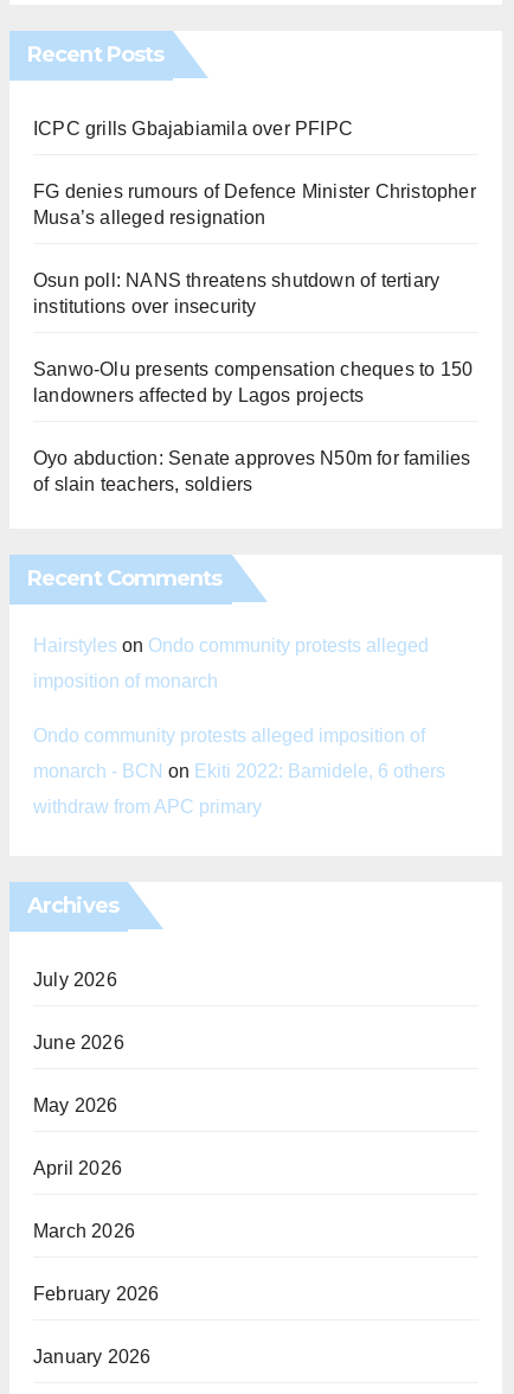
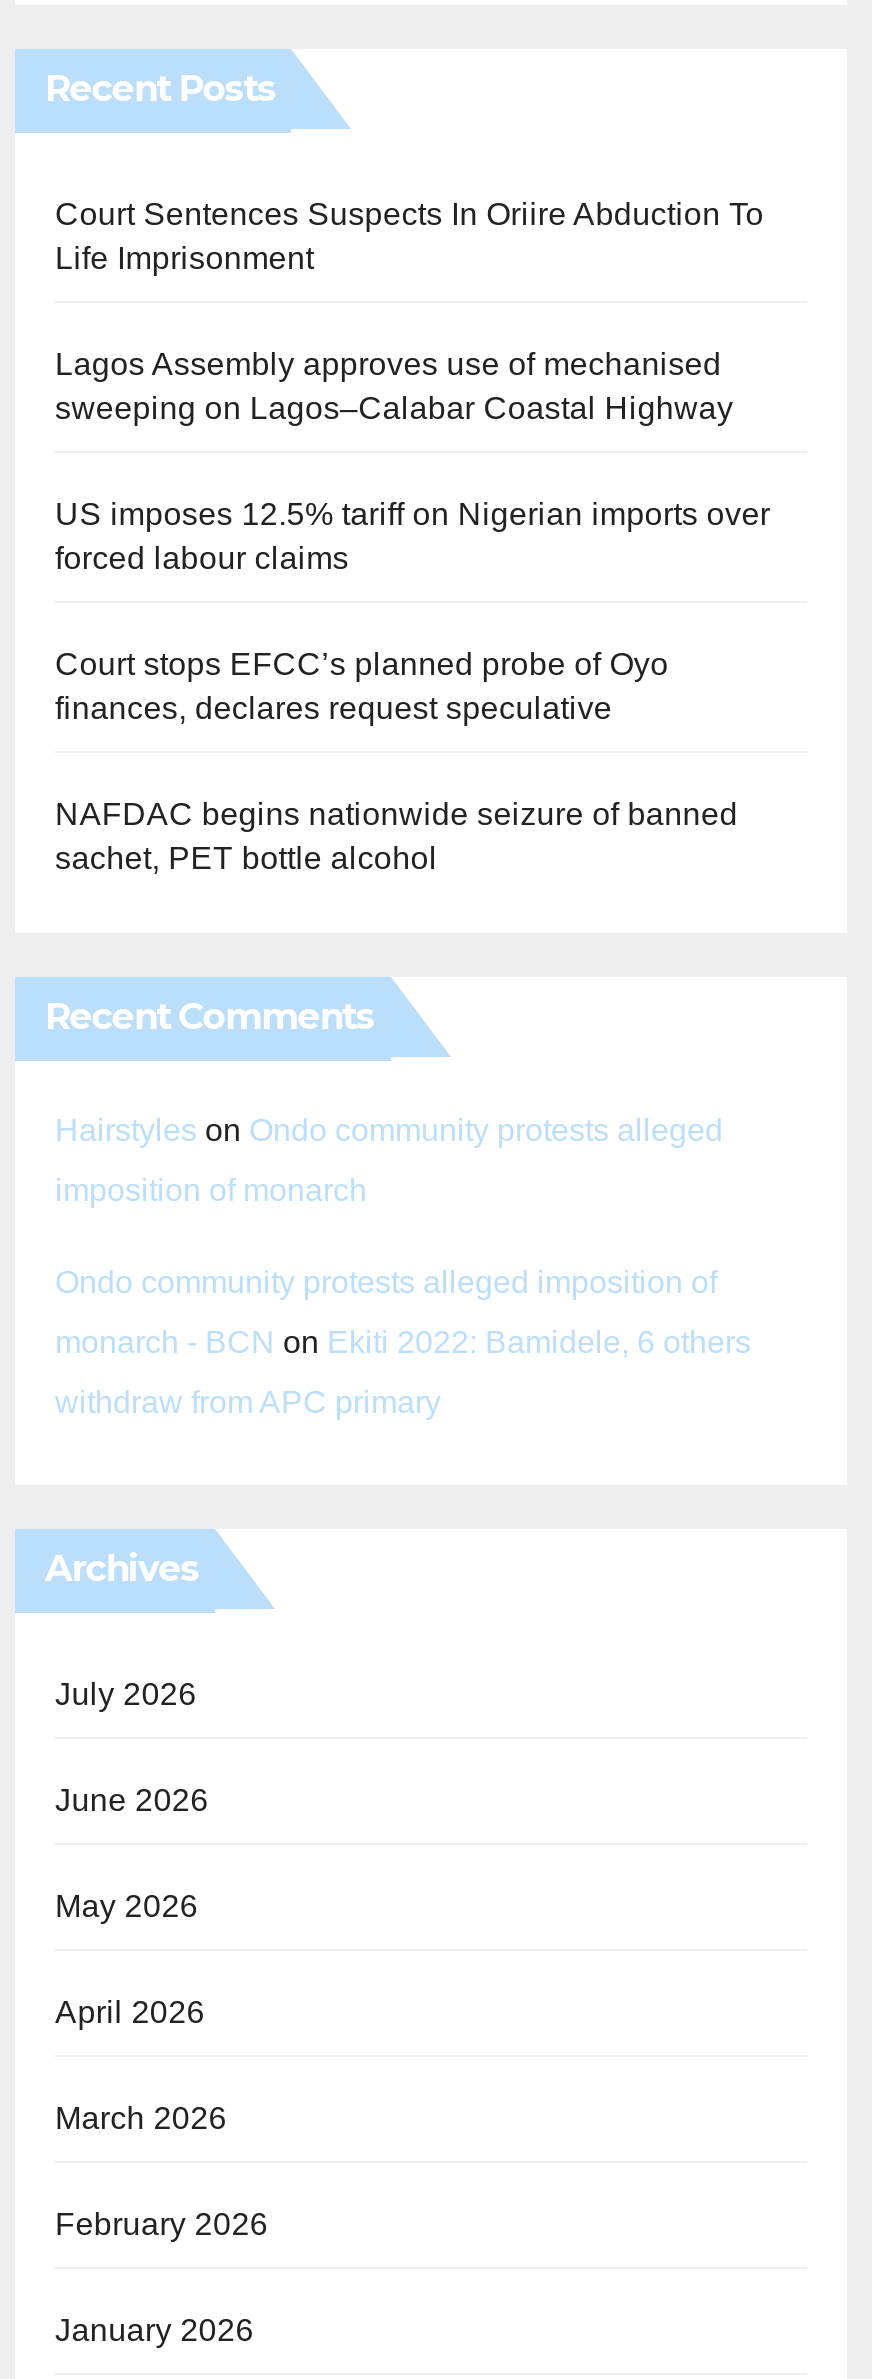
[33,119,353,139] ICPC grills Gbajabiamila over PFIPC -> [55,197,764,275] Court Sentences Suspects In Oriire Abduction To | Life Imprisonment
[33,181,476,228] FG denies rumours of Defence Minister Christopher | Musa’s alleged resignation -> [55,347,733,425] Lagos Assembly approves use of mechanised | sweeping on Lagos–Calabar Coastal Highway
[33,270,440,316] Osun poll: NANS threatens shutdown of tertiary | institutions over insecurity -> [55,497,770,575] US imposes 12.5% tariff on Nigerian imports over | forced labour claims
[33,359,473,405] Sanwo-Olu presents compensation cheques to 150 | landowners affected by Lagos projects -> [55,647,669,725] Court stops EFCC’s planned probe of Oyo | finances, declares request speculative
[33,448,471,494] Oyo abduction: Senate approves N50m for families | of slain teachers, soldiers -> [55,797,738,875] NAFDAC begins nationwide seizure of banned | sachet, PET bottle alcohol

